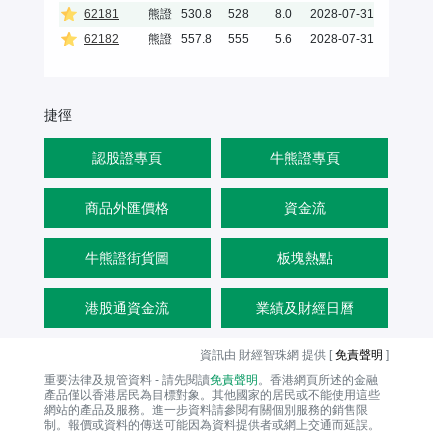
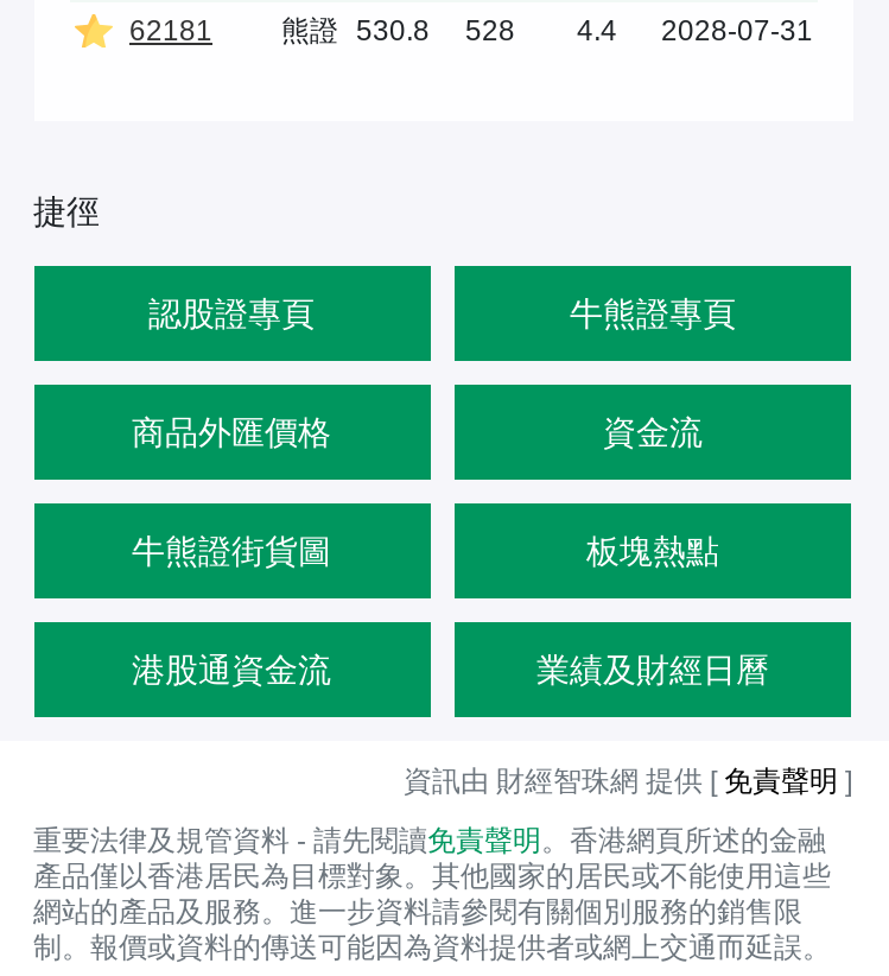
[84,7,374,46] 8.0 | 2028-07-31 | 62182 | 熊證 | 557.8 | 555 | 5.6 -> [577,14,617,48] 4.4

